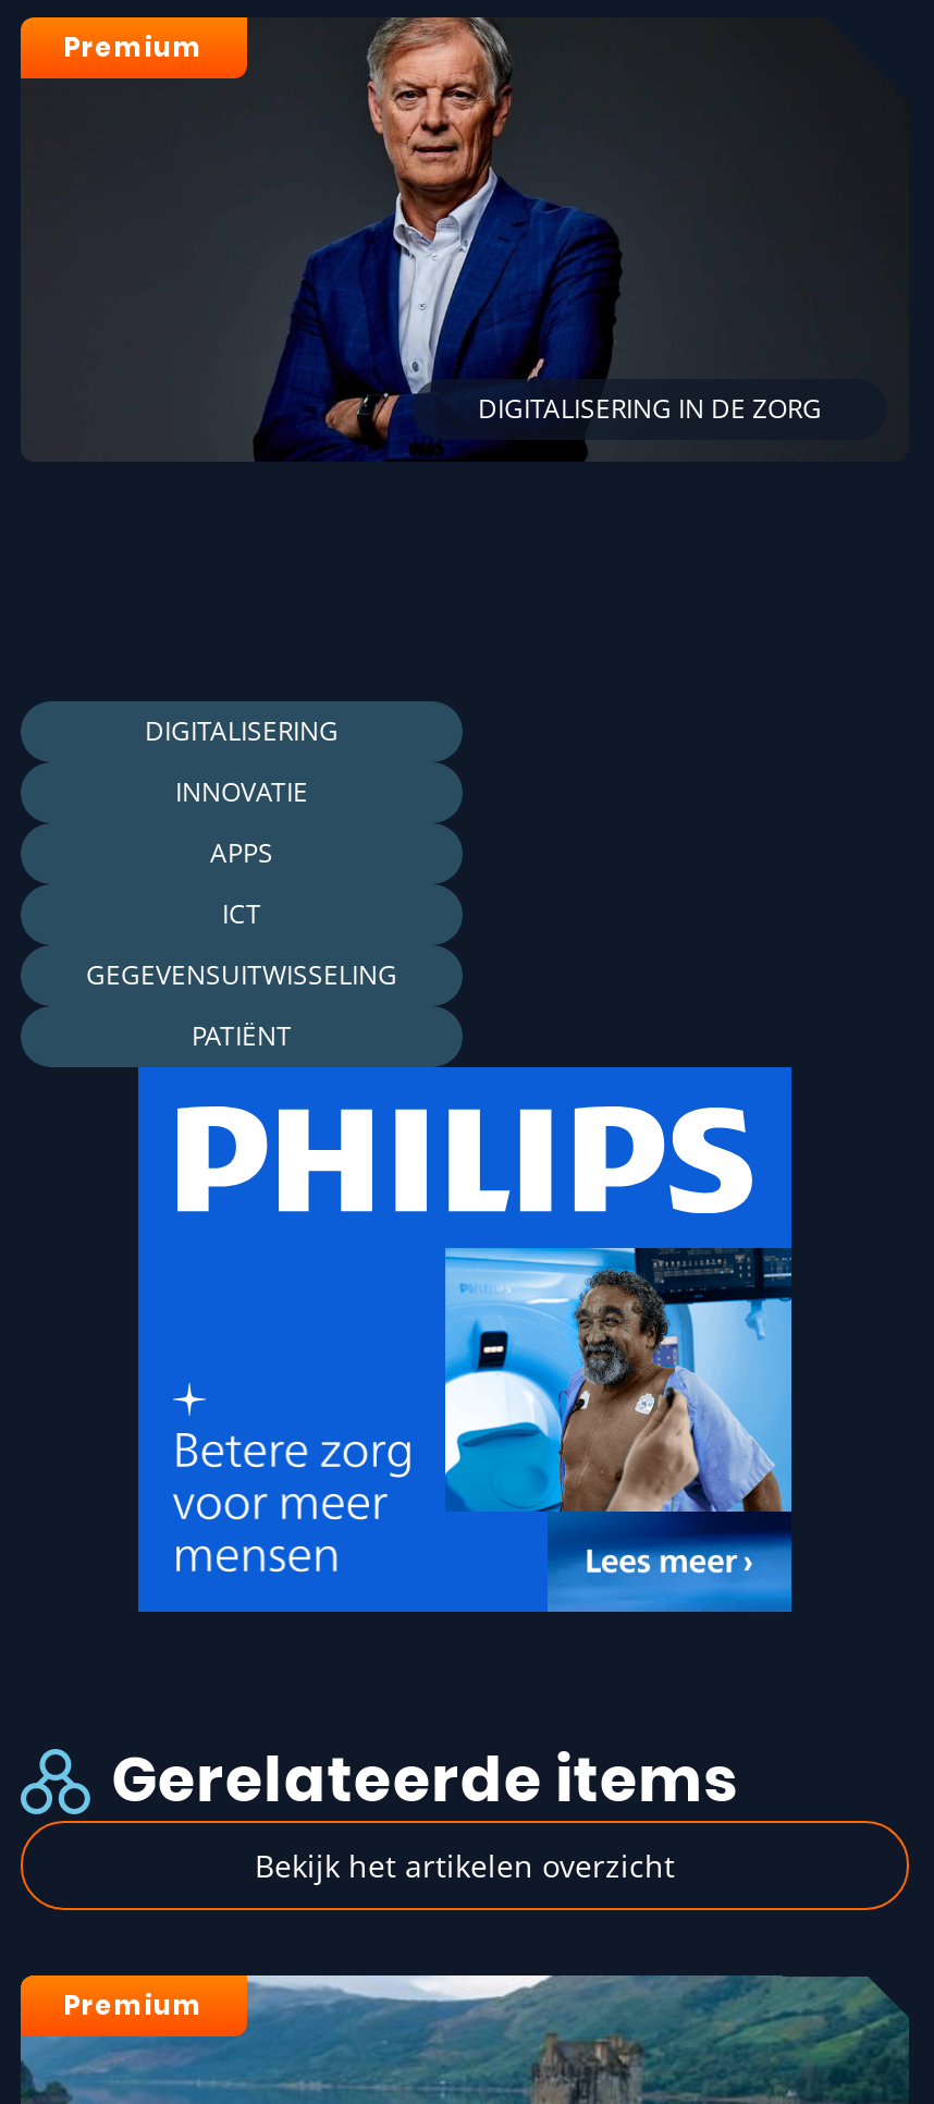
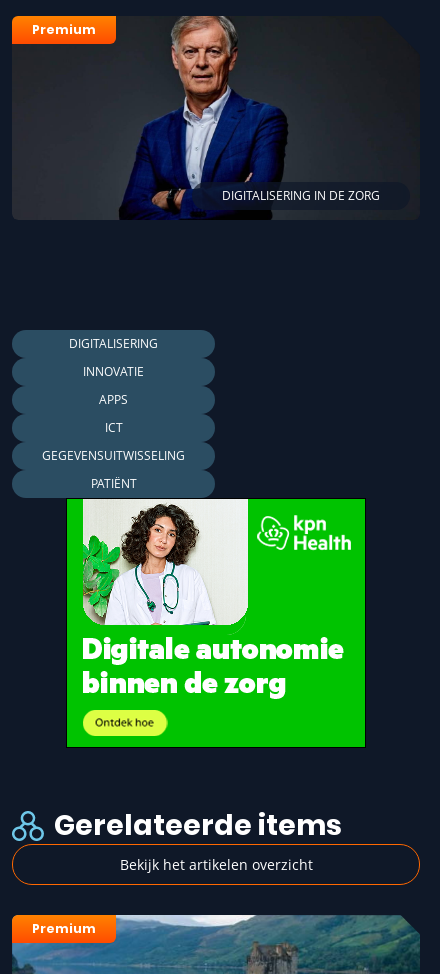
[136,1065,794,1614] [image] -> [66,497,366,748] [image]

